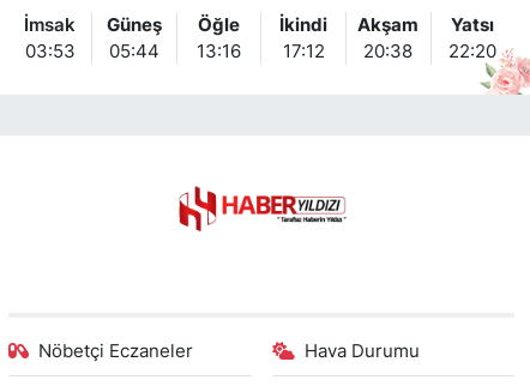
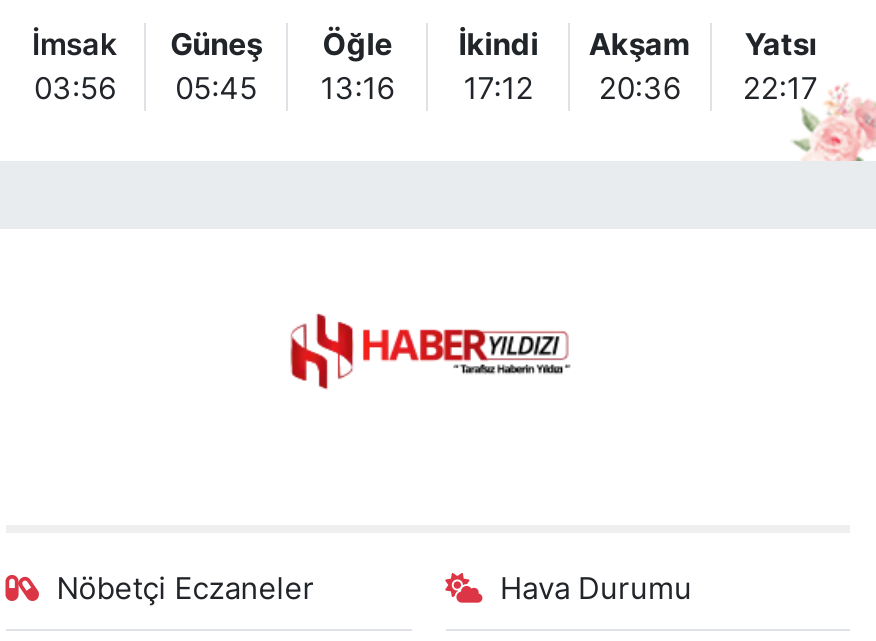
[25,40,75,62] 03:53 -> [34,70,116,106] 03:56
[109,40,160,62] 05:44 -> [175,70,257,106] 05:45
[364,40,413,62] 20:38 -> [599,70,681,106] 20:36
[449,40,497,62] 22:20 -> [743,70,819,106] 22:17

